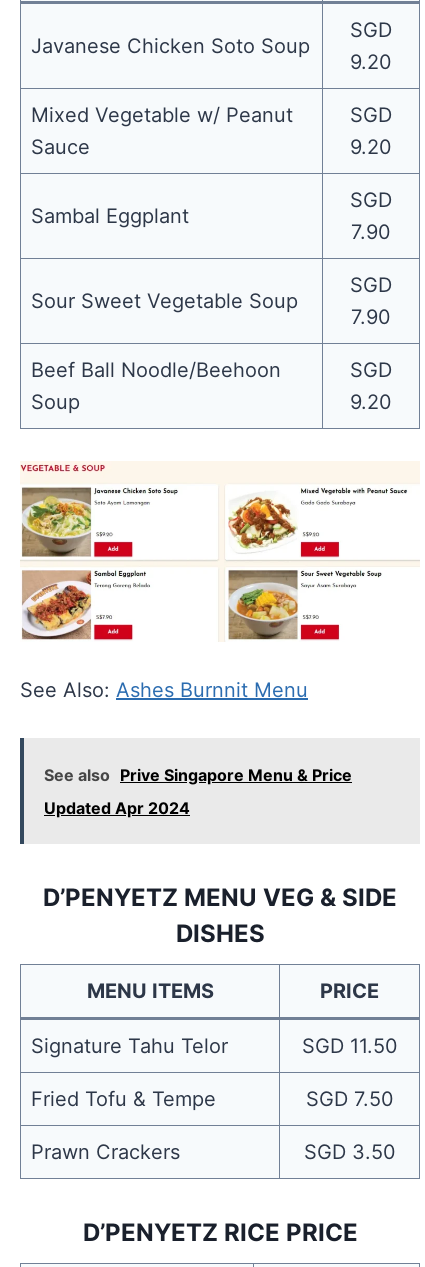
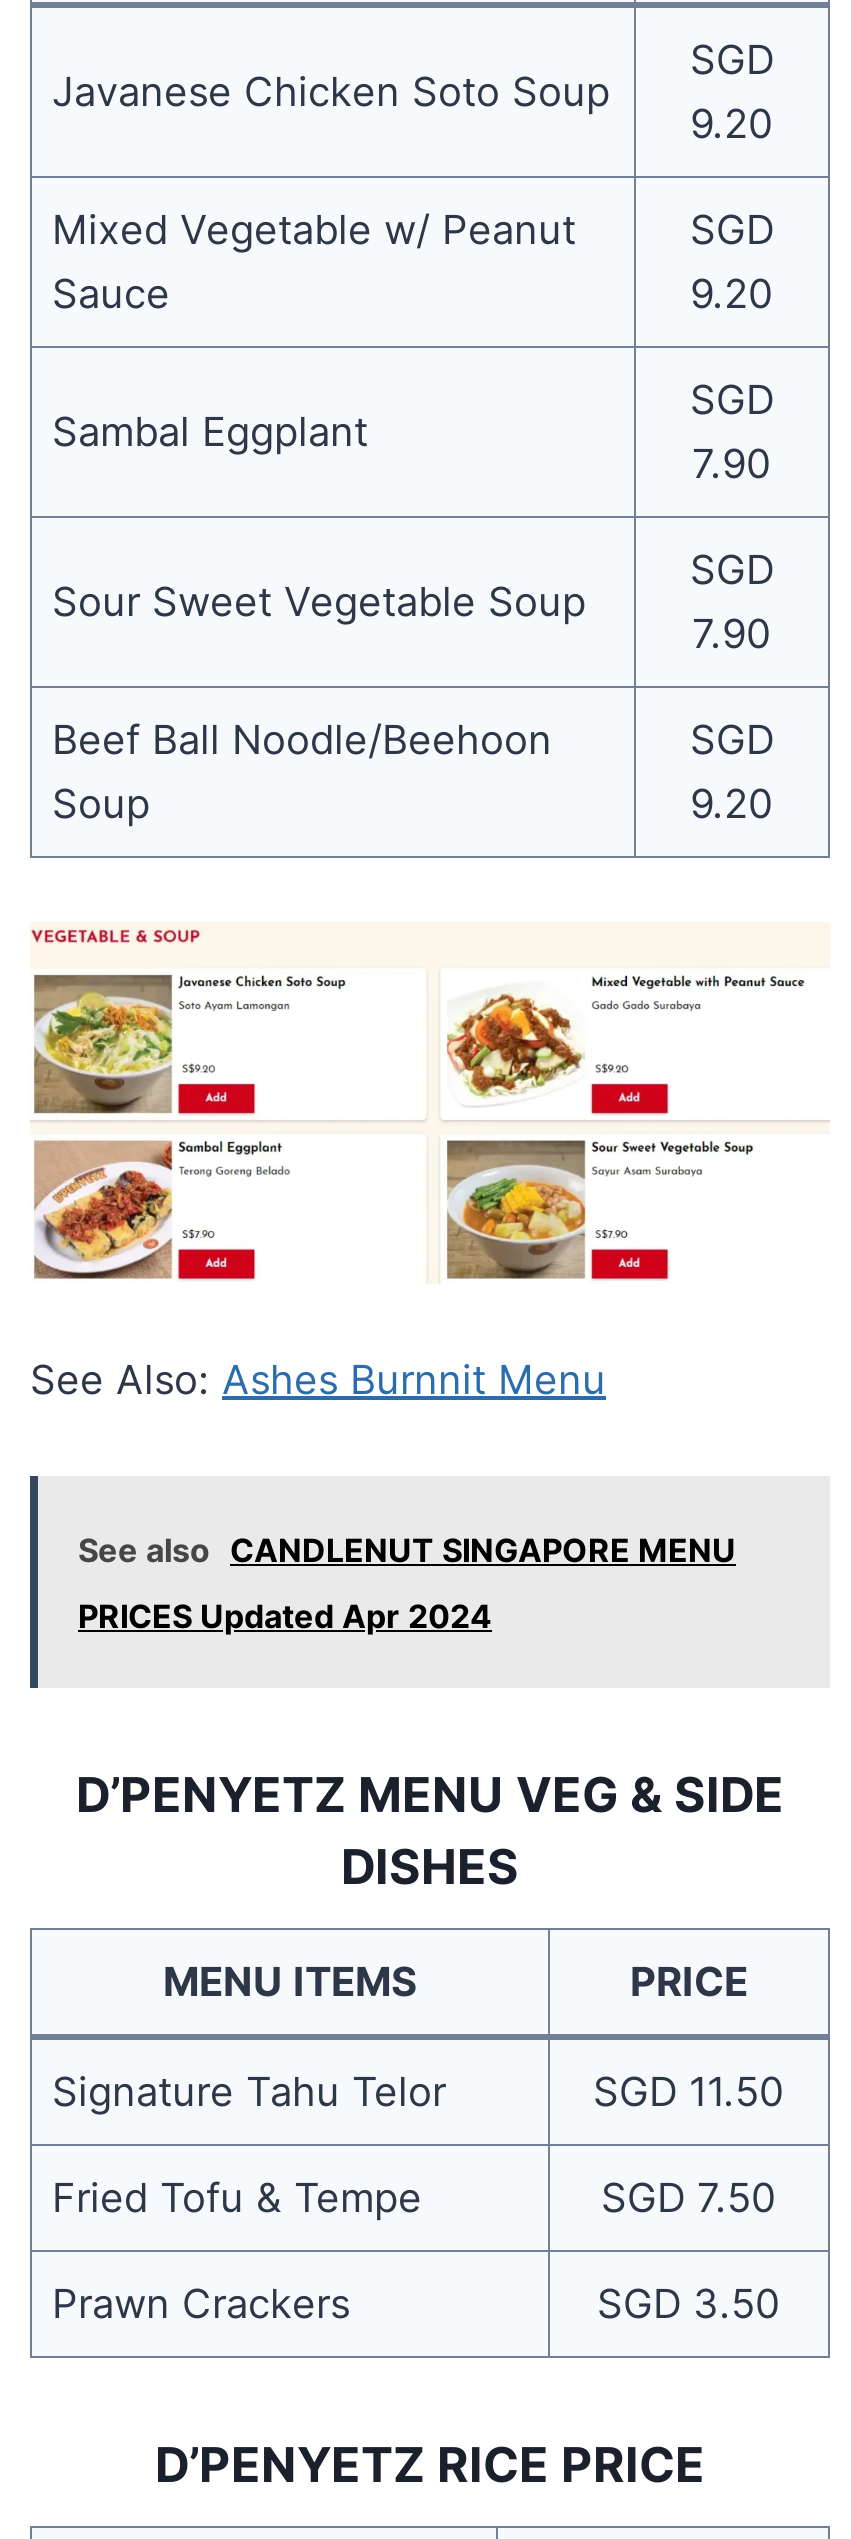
[44,765,352,785] See also Prive Singapore Menu & Price -> [78,1530,736,1570] See also CANDLENUT SINGAPORE MENU
[44,798,190,818] Updated Apr 2024 -> [78,1596,492,1636] PRICES Updated Apr 2024

